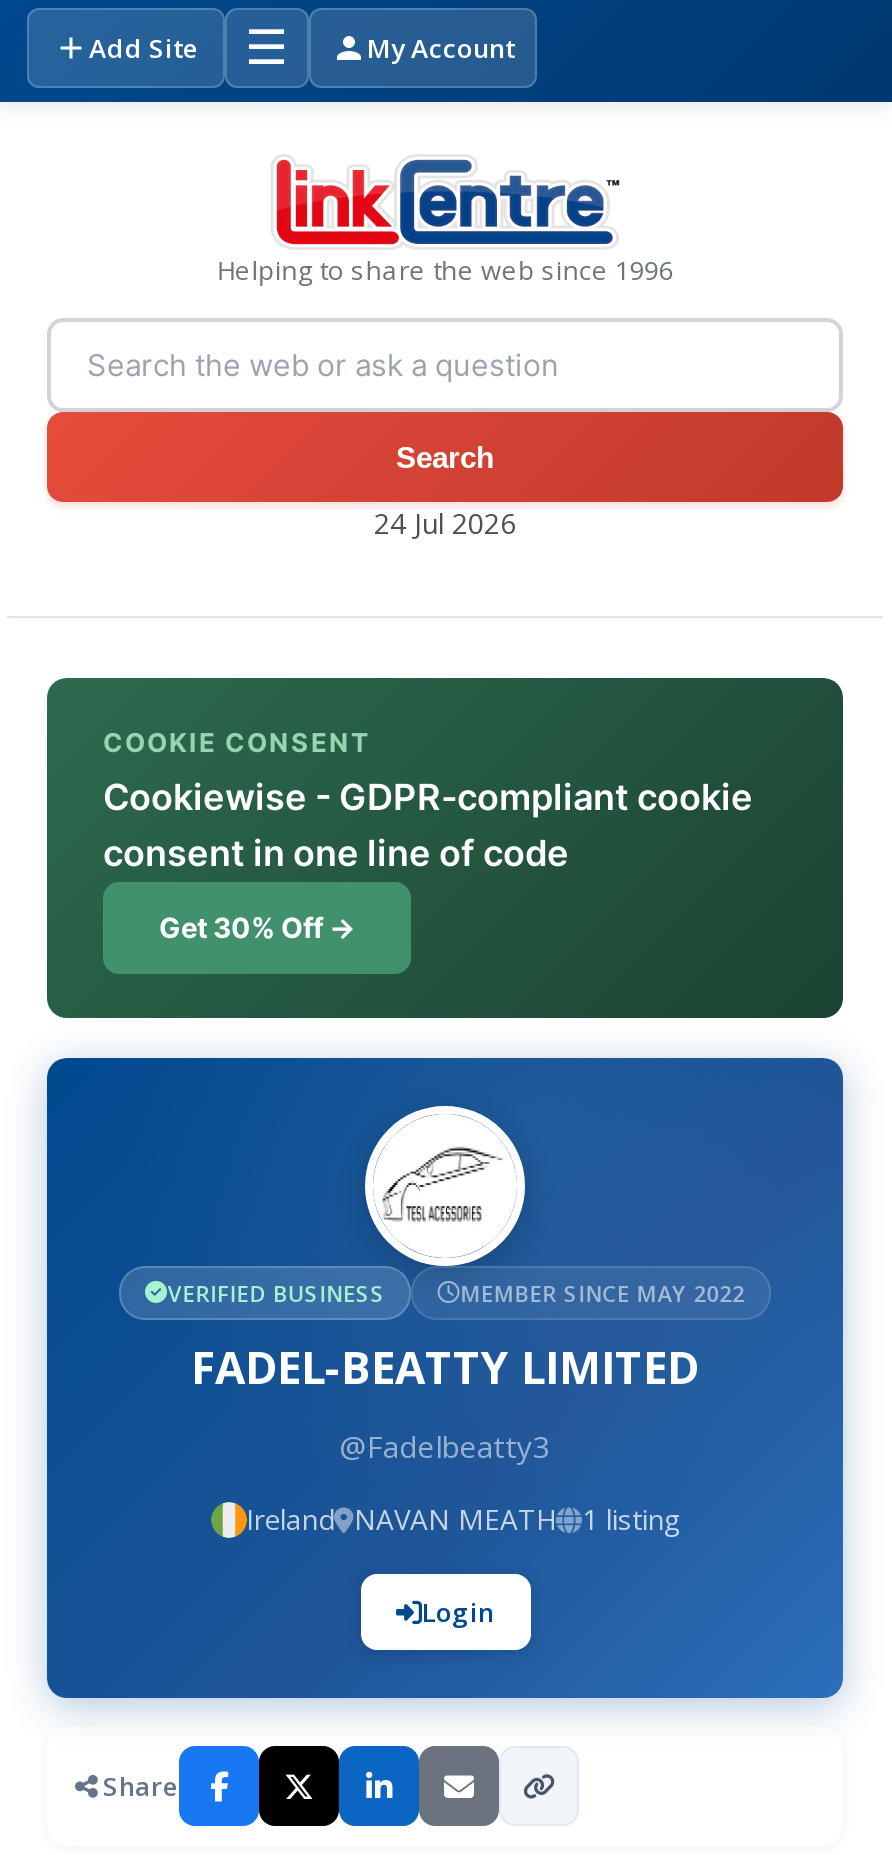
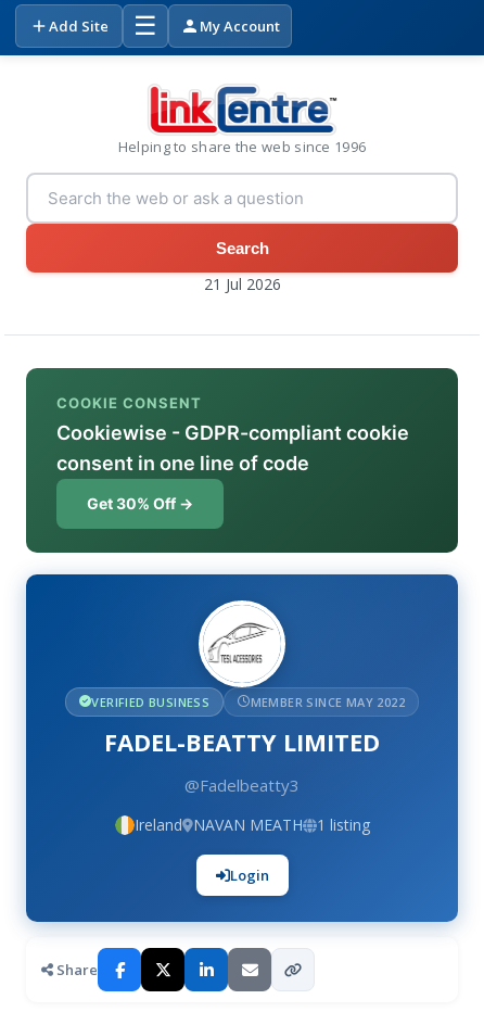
[374,504,516,542] 24 Jul 2026 -> [203,274,281,294] 21 Jul 2026

